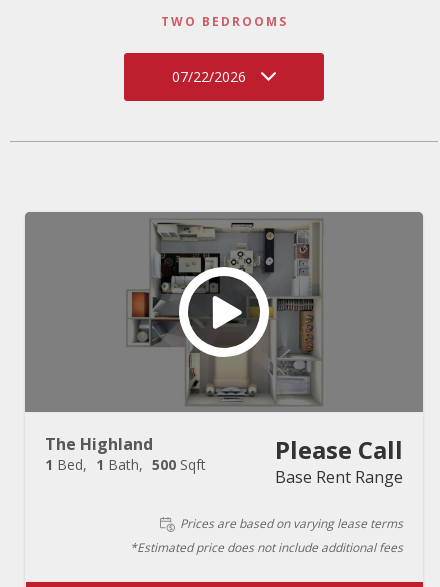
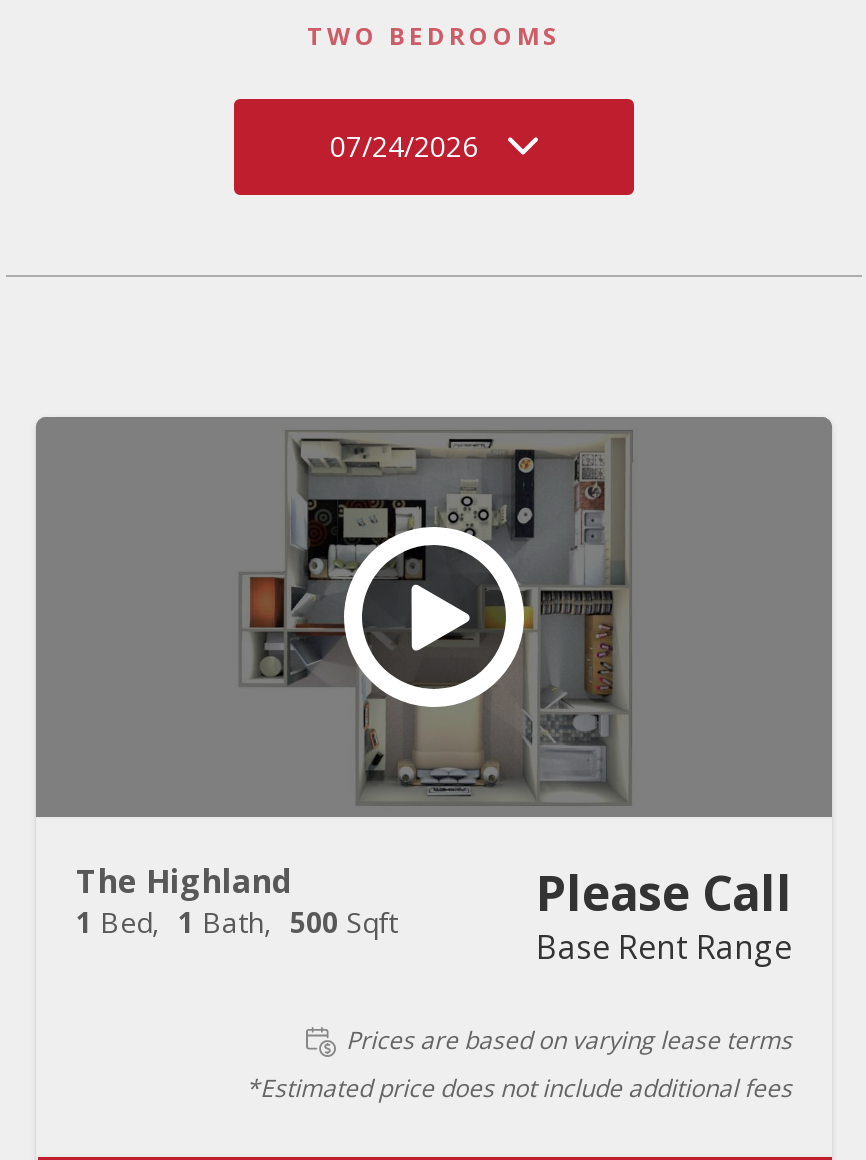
[172,67,246,86] 07/22/2026 -> [330,127,478,165] 07/24/2026

